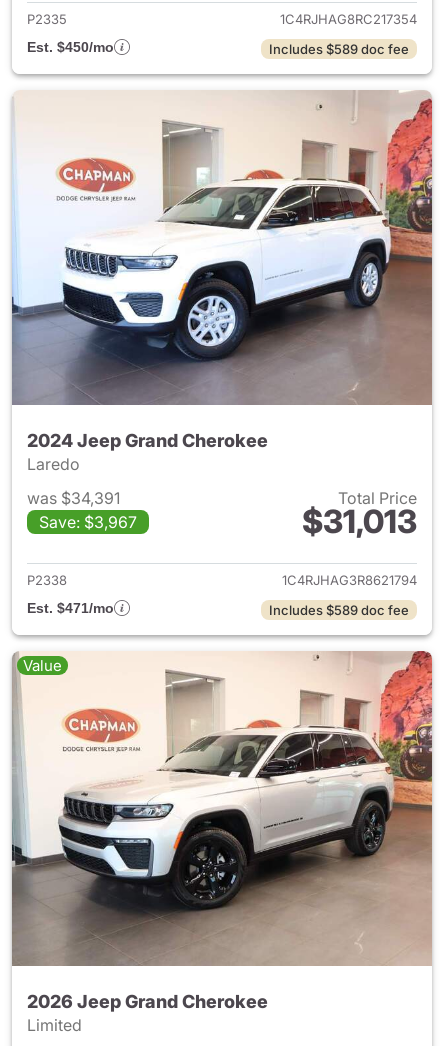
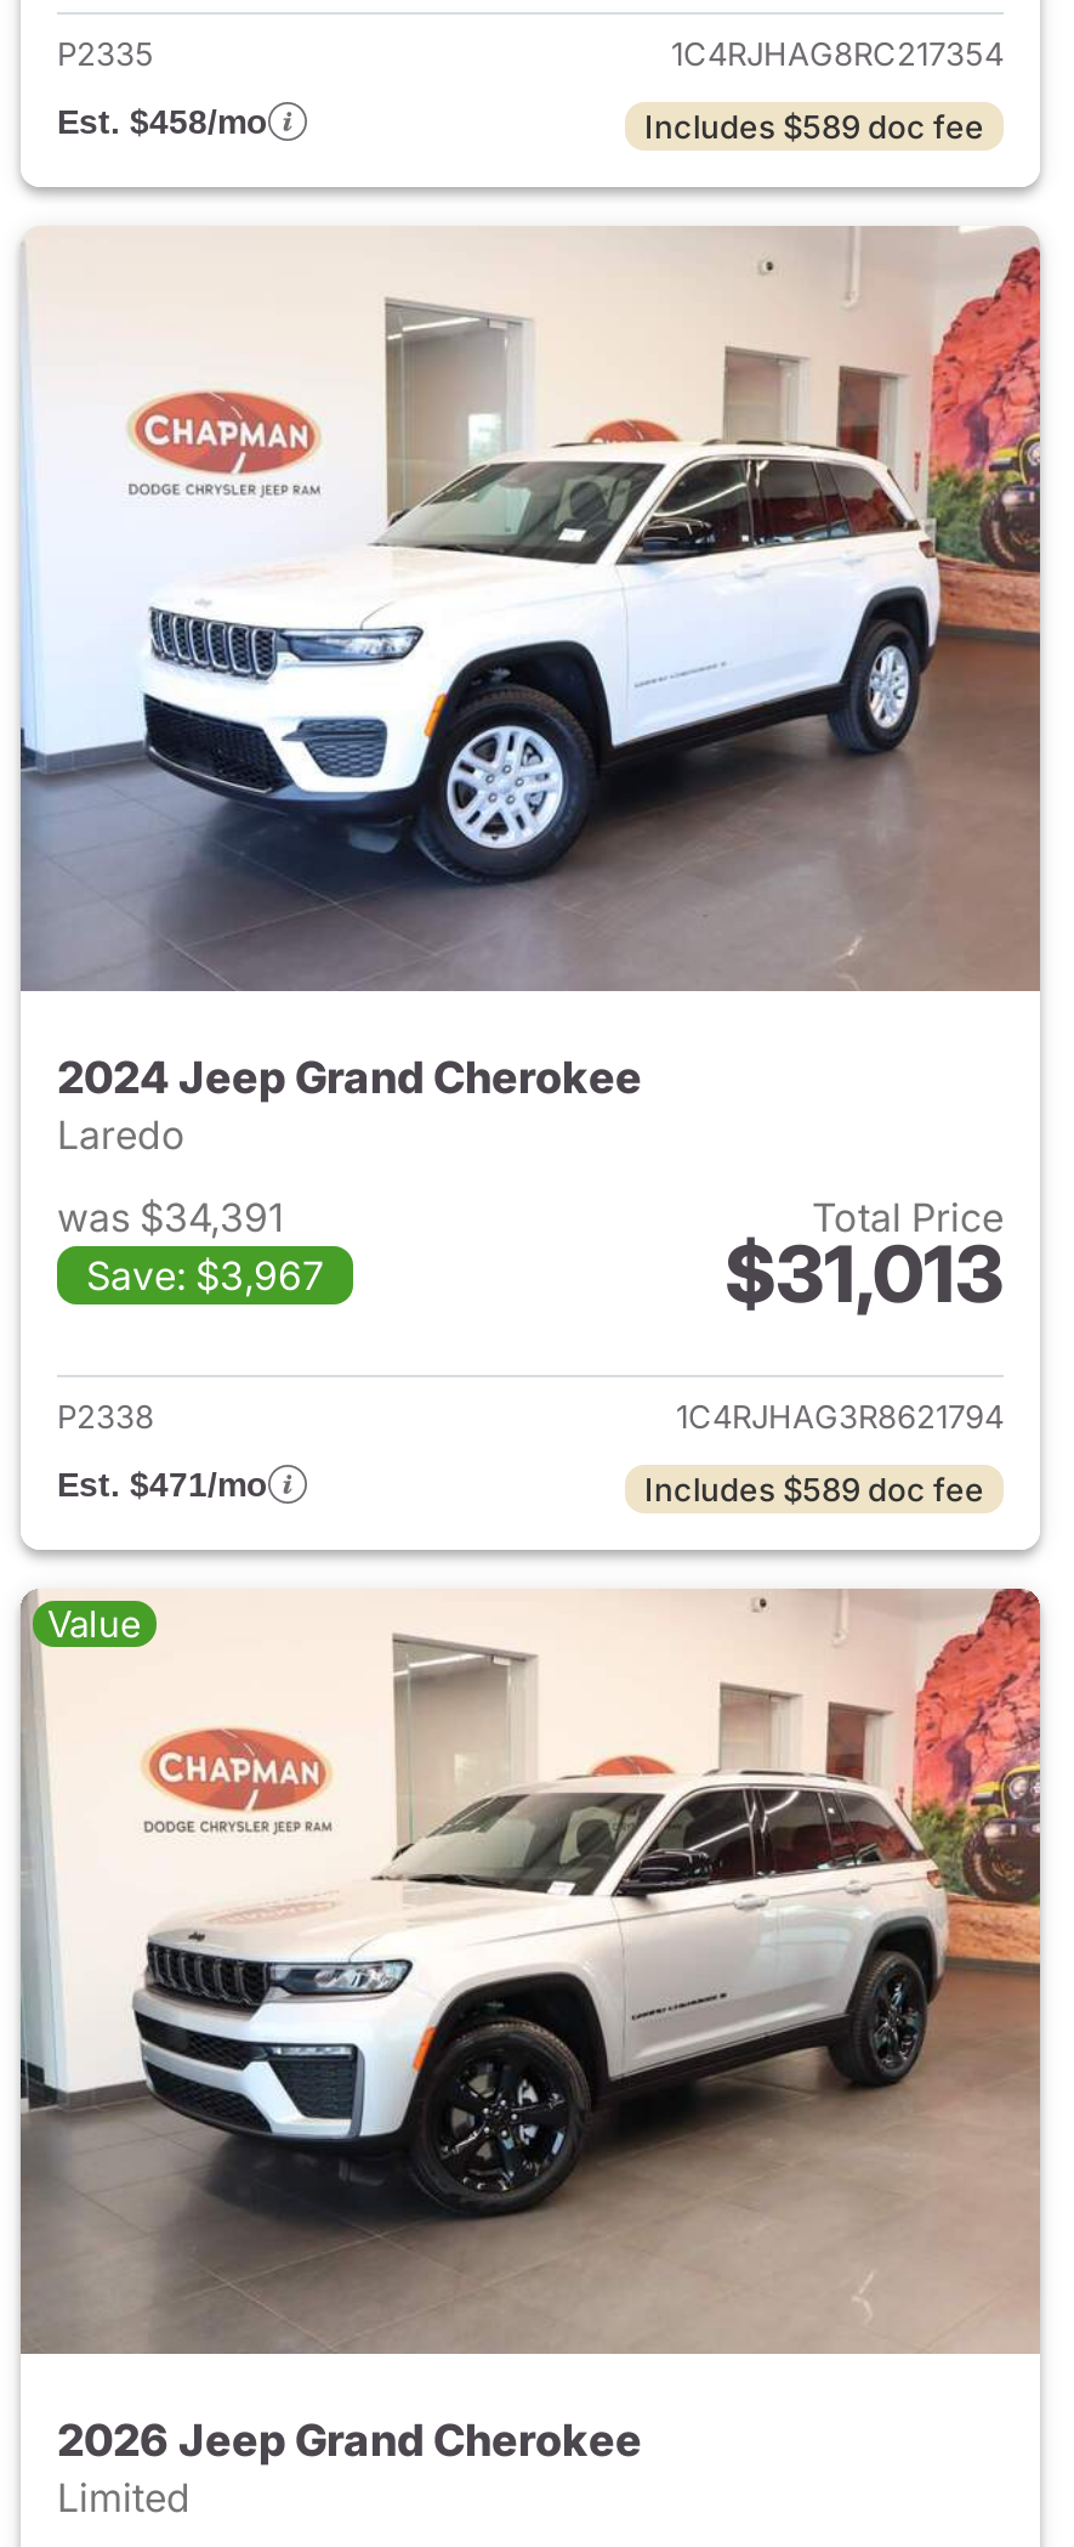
[27,39,114,55] Est. $450/mo -> [57,102,268,141] Est. $458/mo

